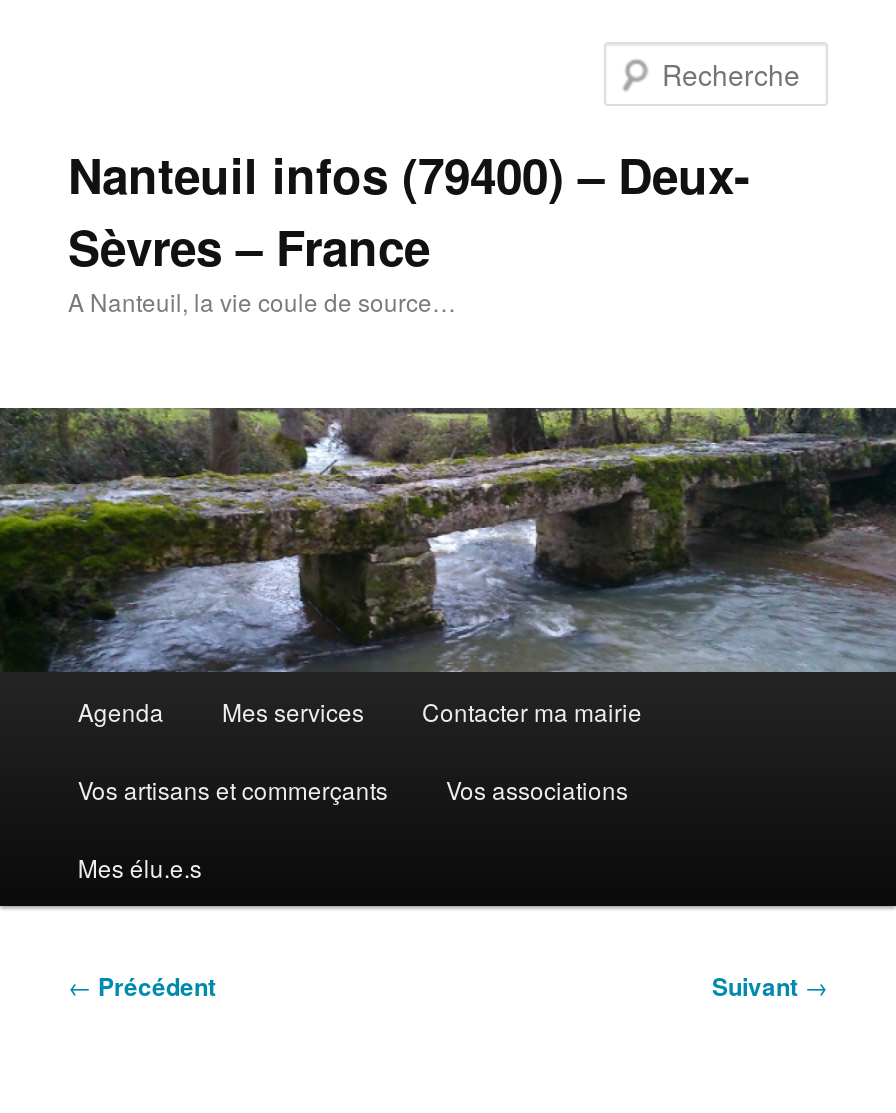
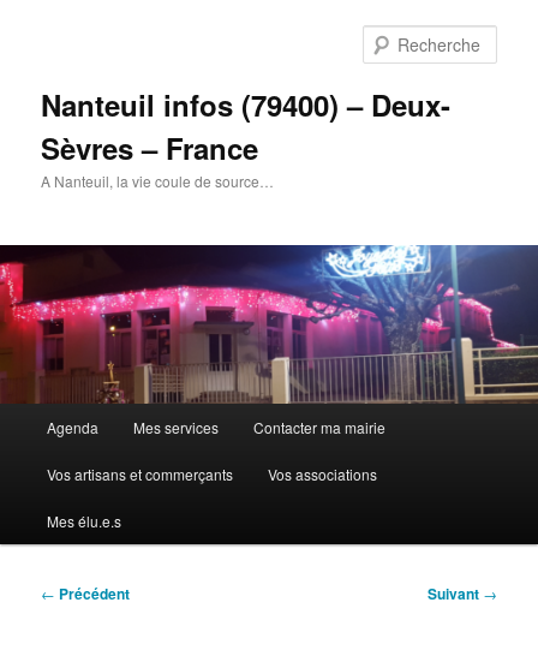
[6,406,890,674] [image] -> [4,244,534,404] [image]

